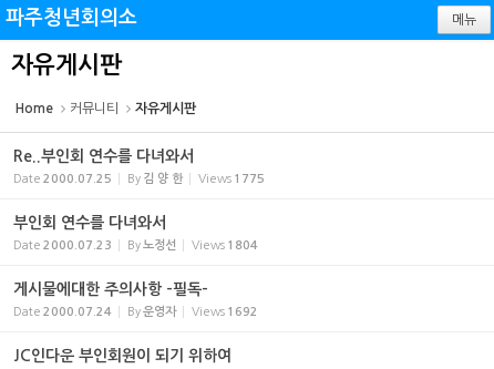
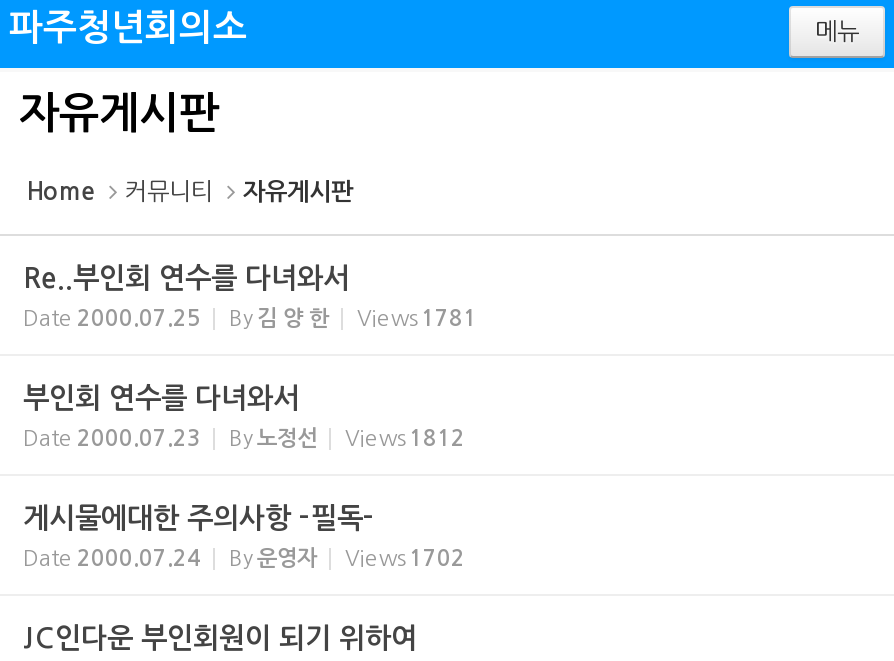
[198,173,265,185] Views 1775 -> [357,308,477,330] Views 1781
[192,239,258,252] Views 1804 -> [345,428,465,450] Views 1812
[192,306,258,318] Views 1692 -> [345,548,465,570] Views 1702

